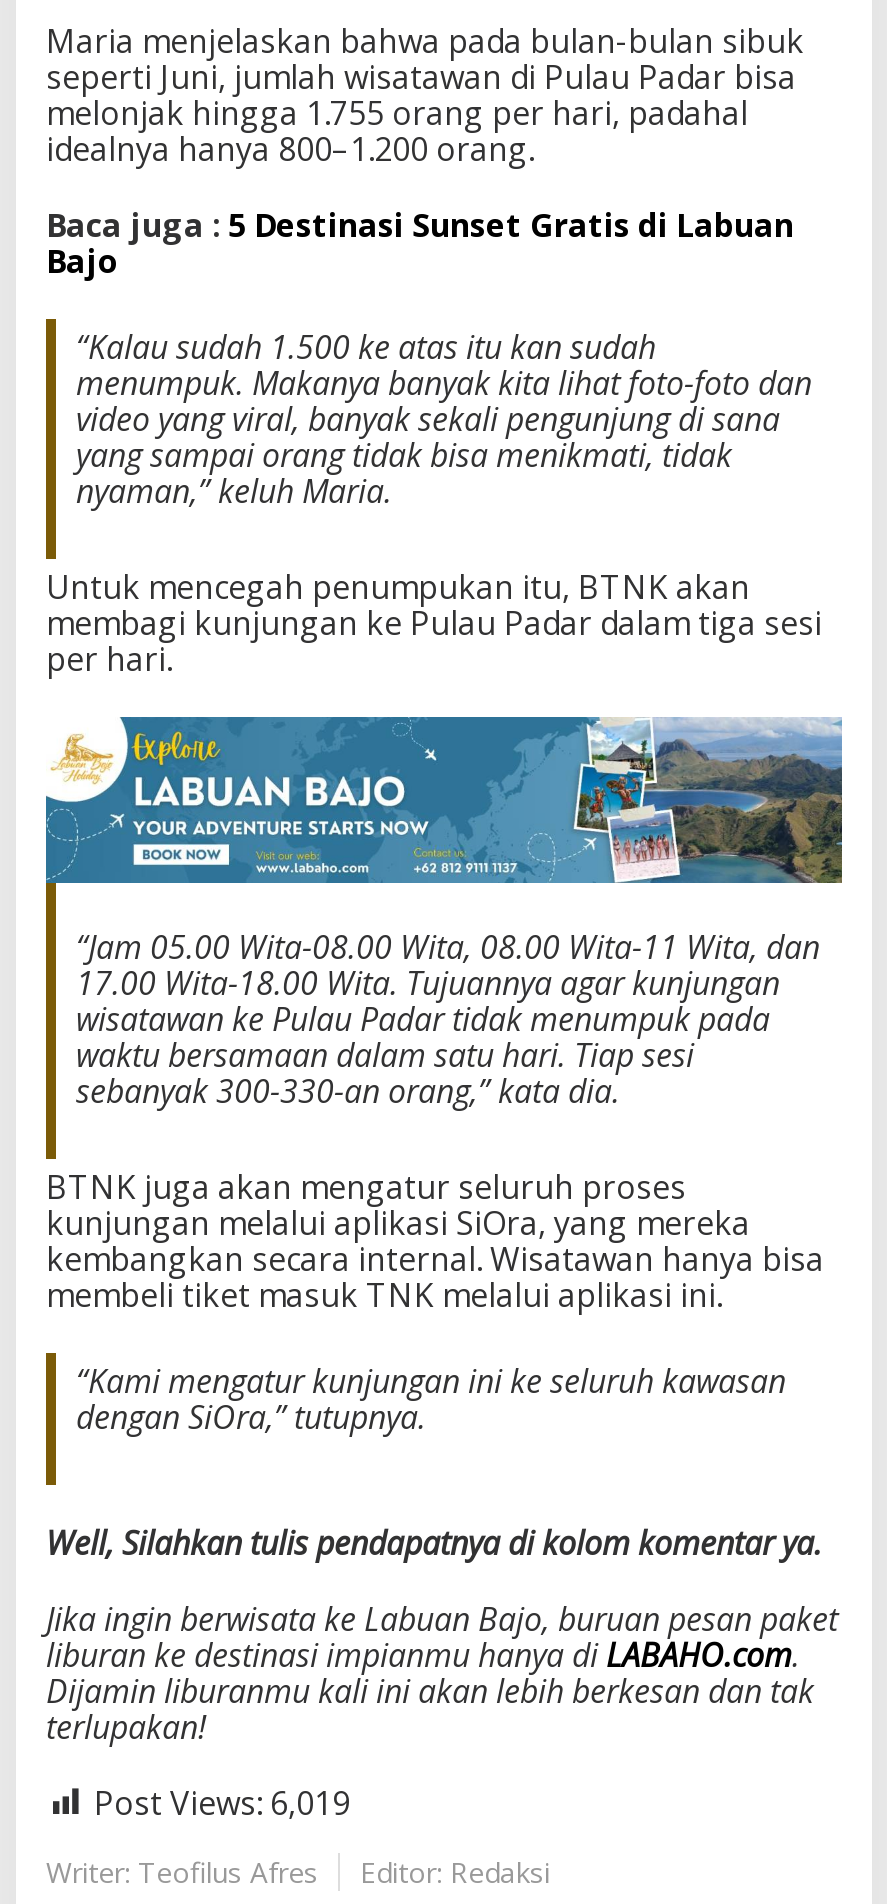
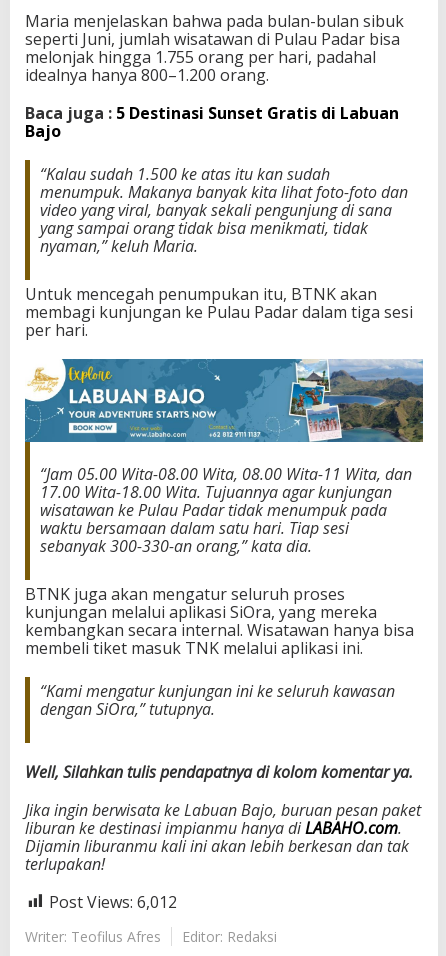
[94,1780,350,1824] Post Views: 6,019 -> [49,891,177,913] Post Views: 6,012

